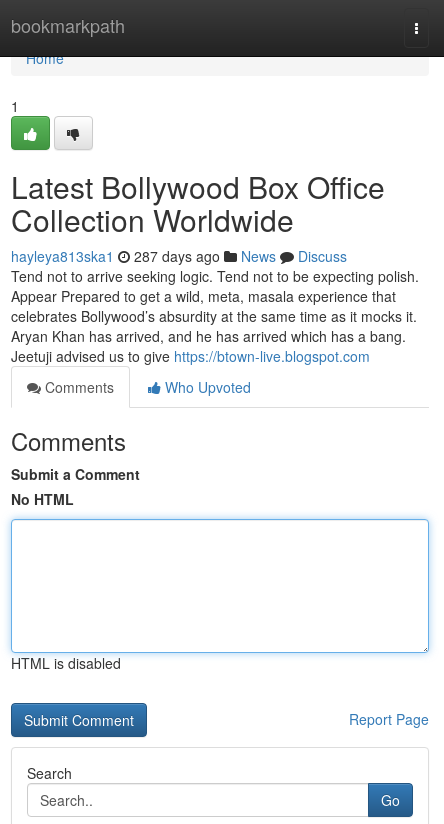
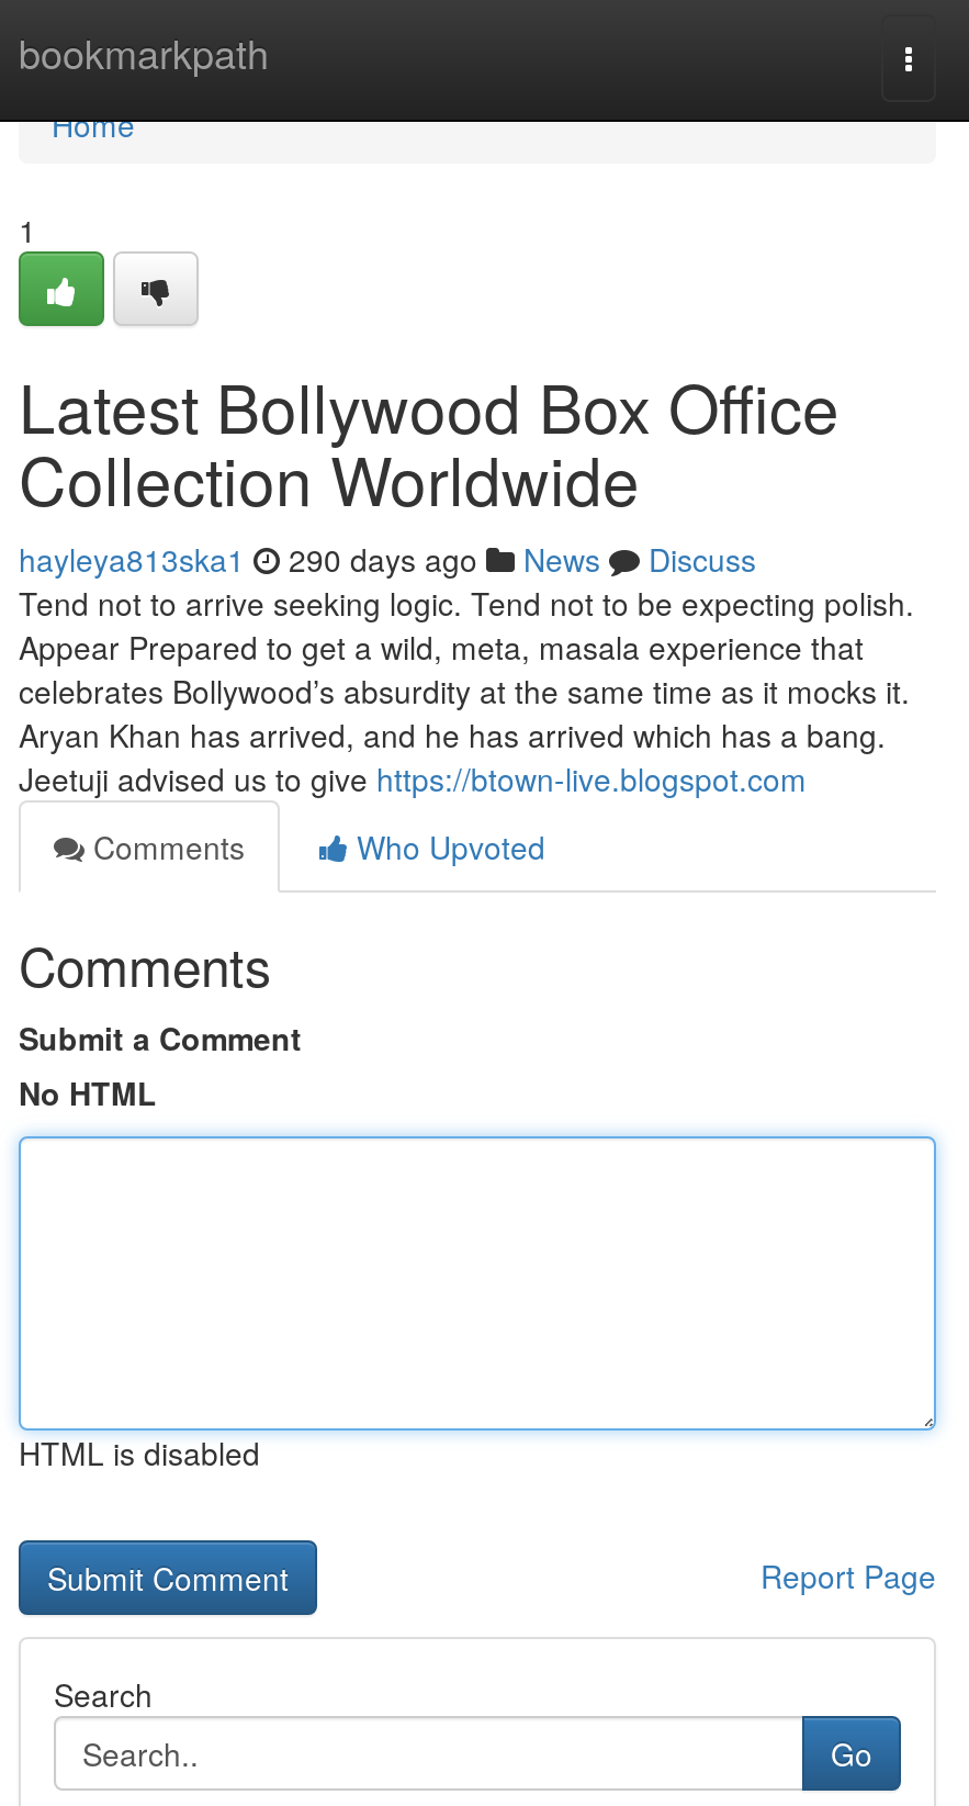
[11,246,347,266] hayleya813ska1 287 days ago News Discuss -> [19,537,756,581] hayleya813ska1 290 days ago News Discuss

